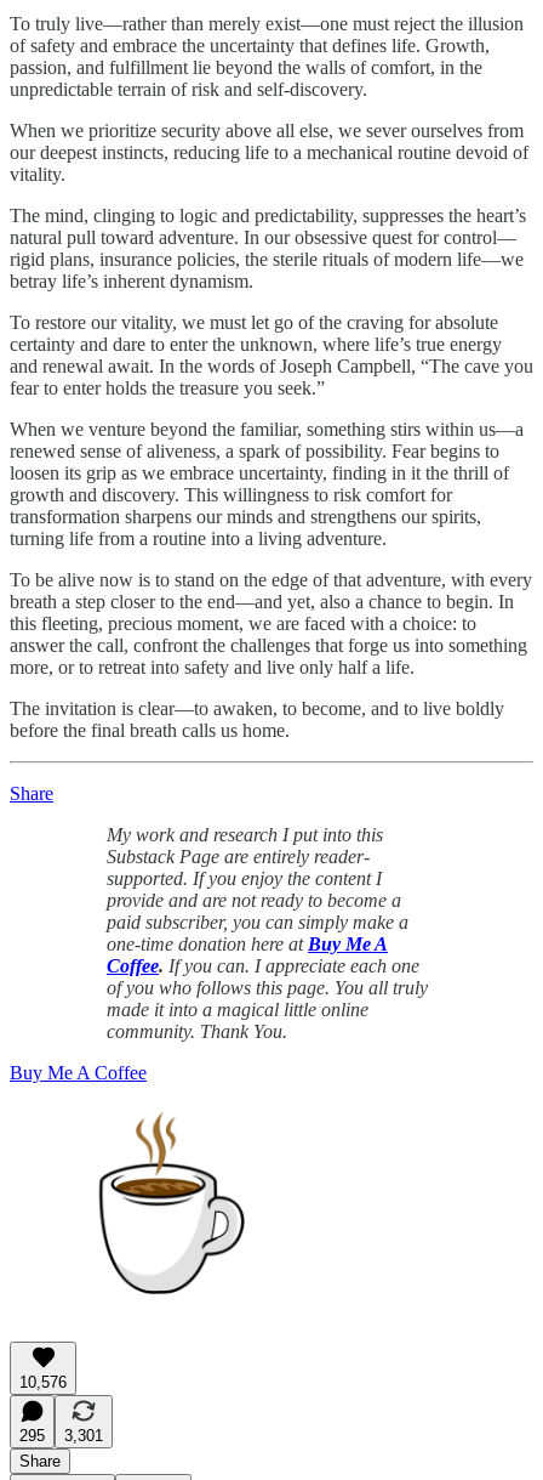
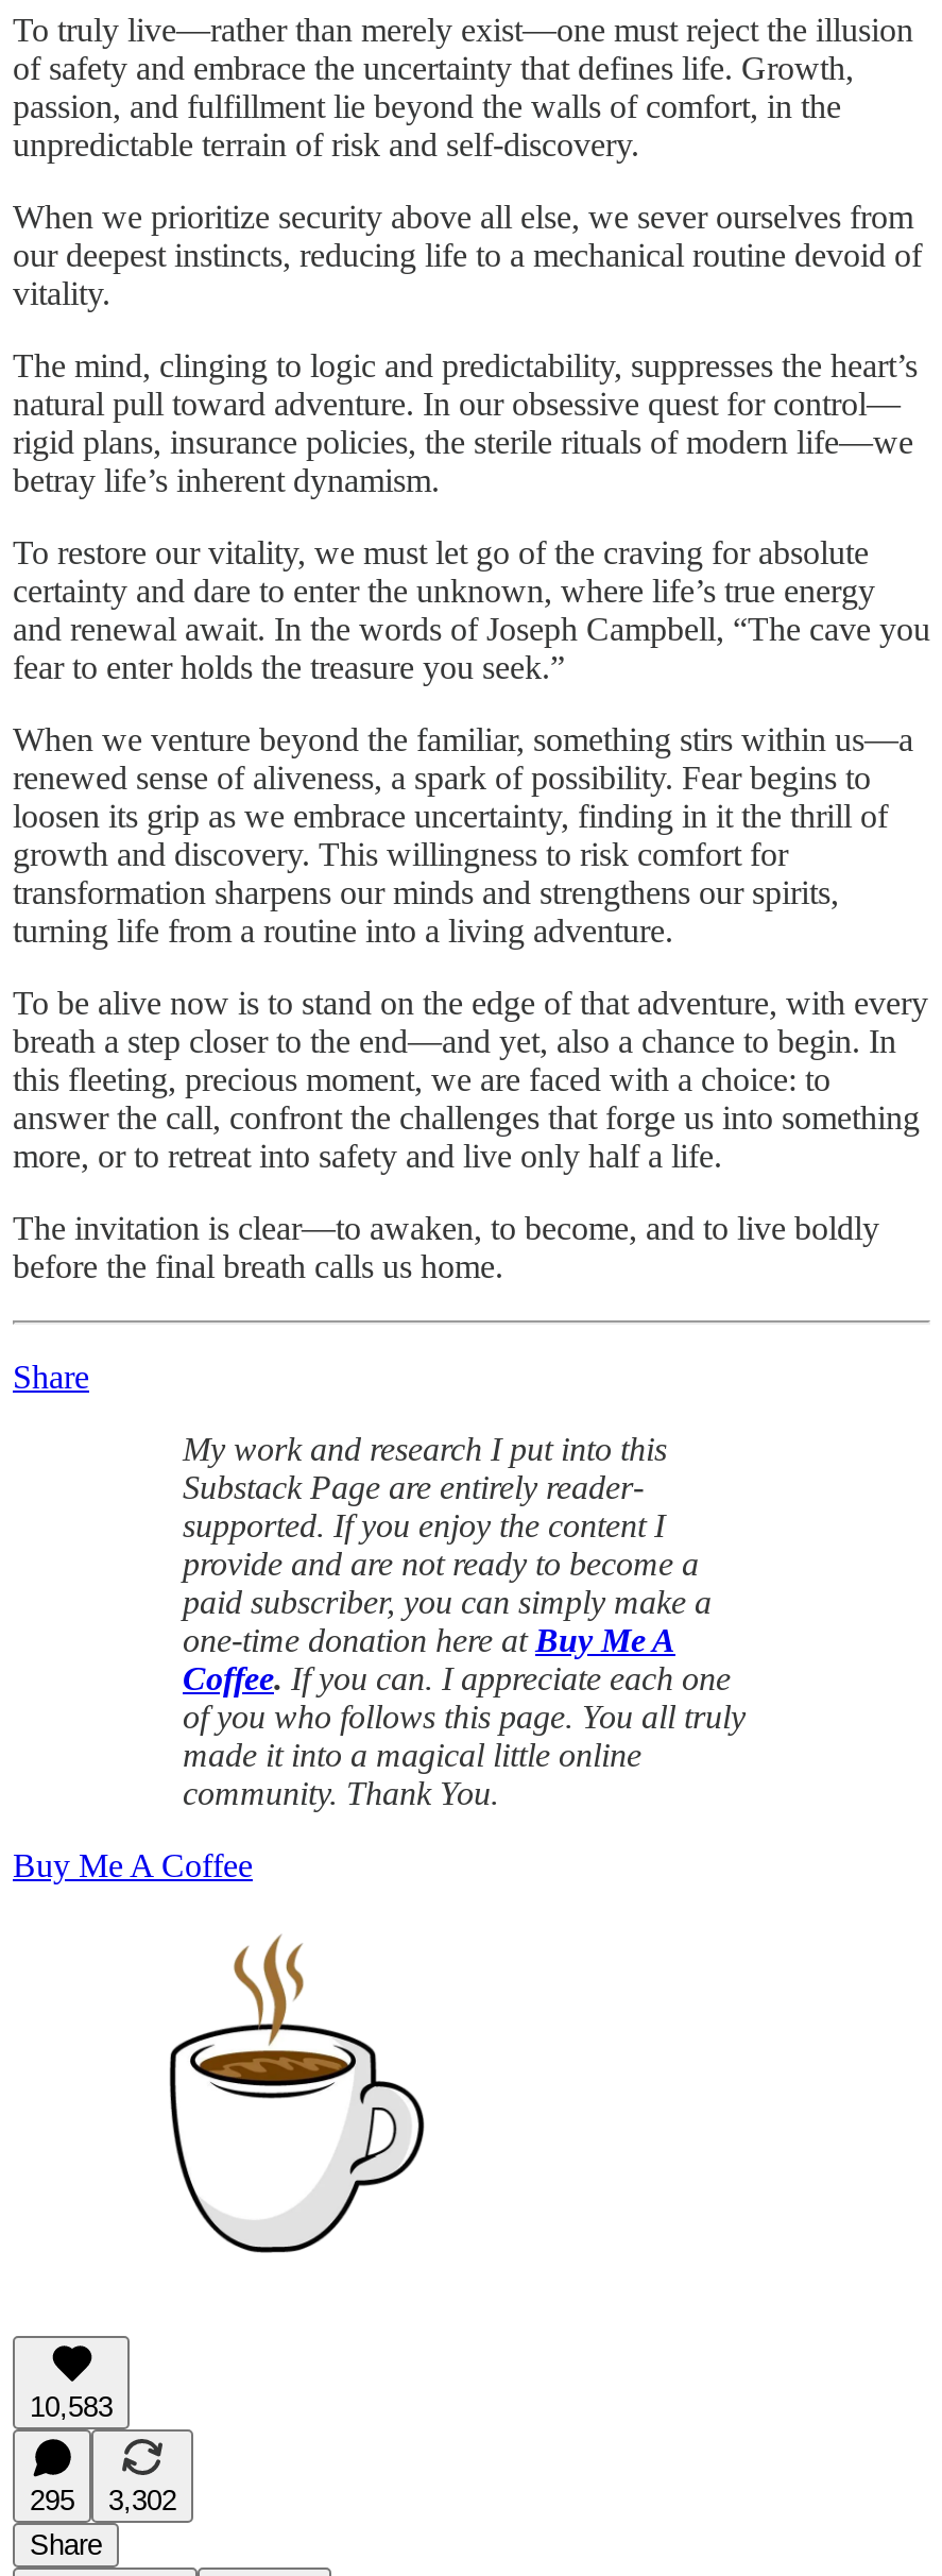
[19,1373,67,1391] 10,576 -> [30,2391,113,2423] 10,583
[19,1426,103,1445] 295 3,301 -> [30,2484,176,2516] 295 3,302

